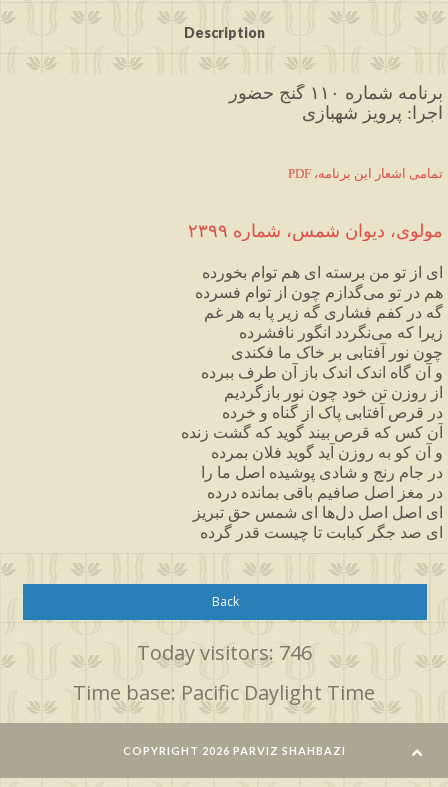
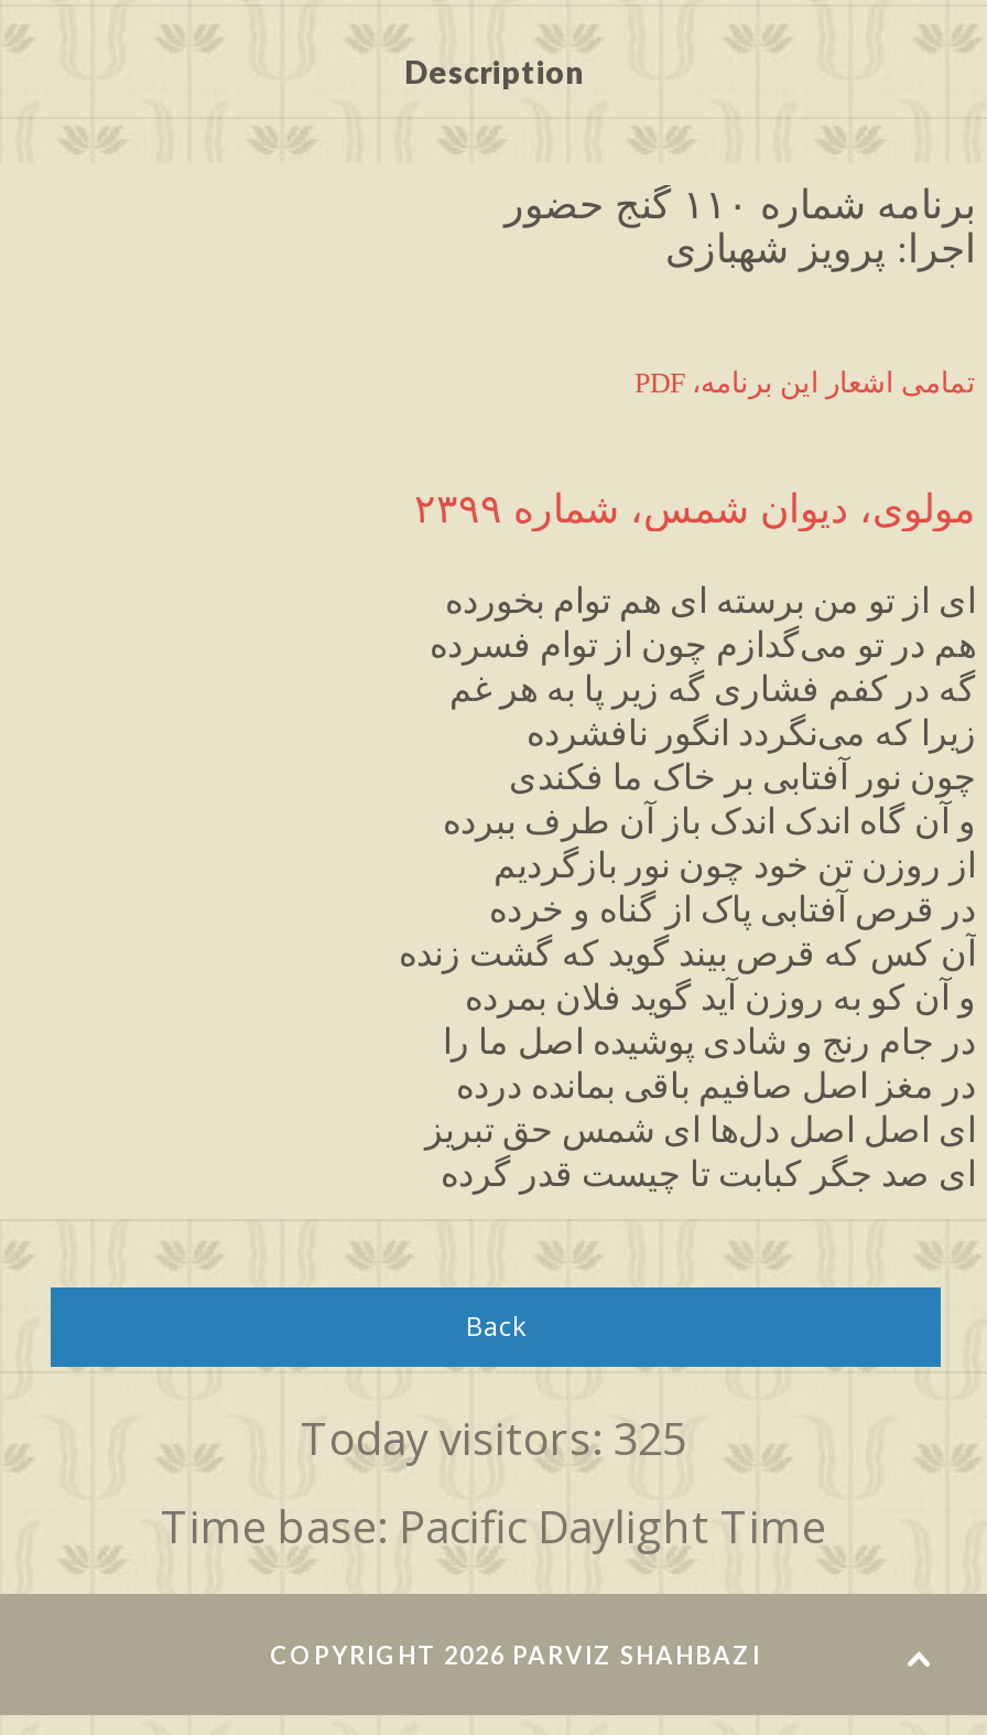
[136,639,311,666] Today visitors: 746 -> [301,1408,686,1468] Today visitors: 325

